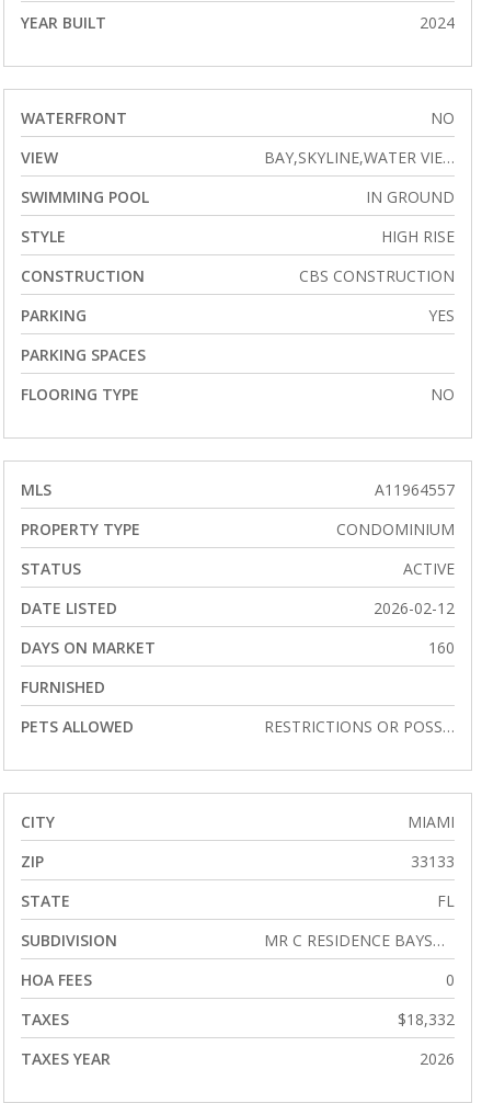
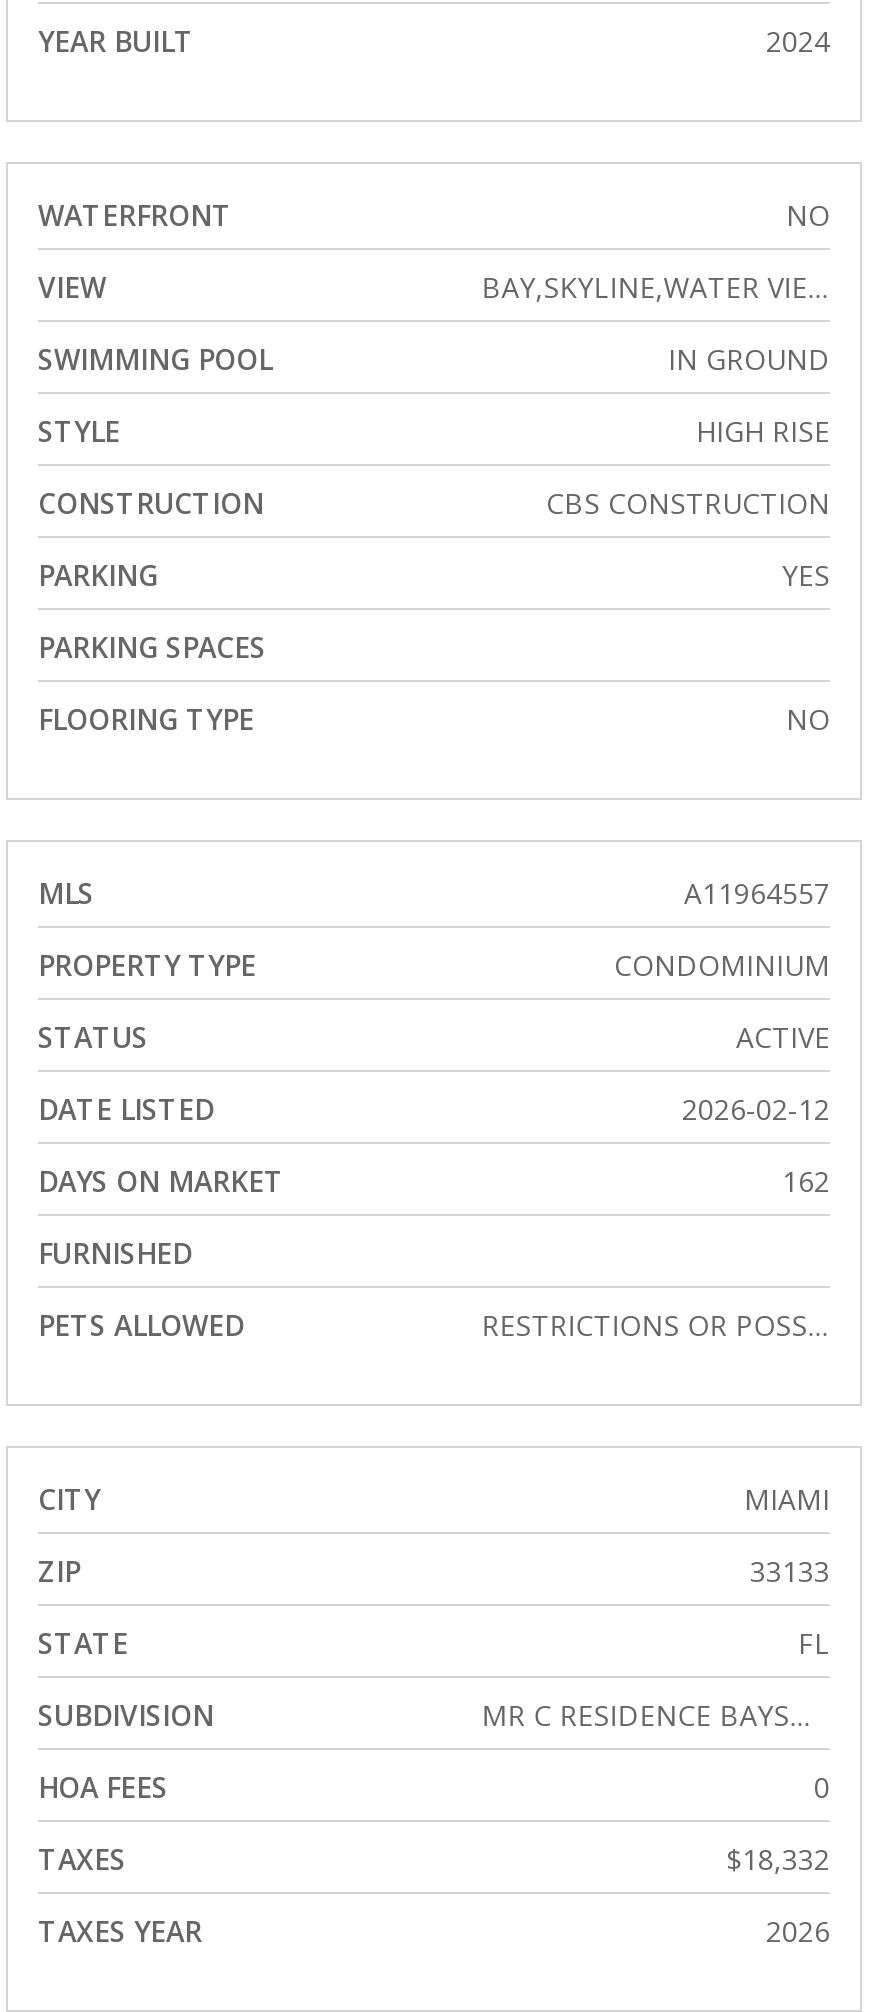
[428,637,455,658] 160 -> [782,1163,830,1201] 162

